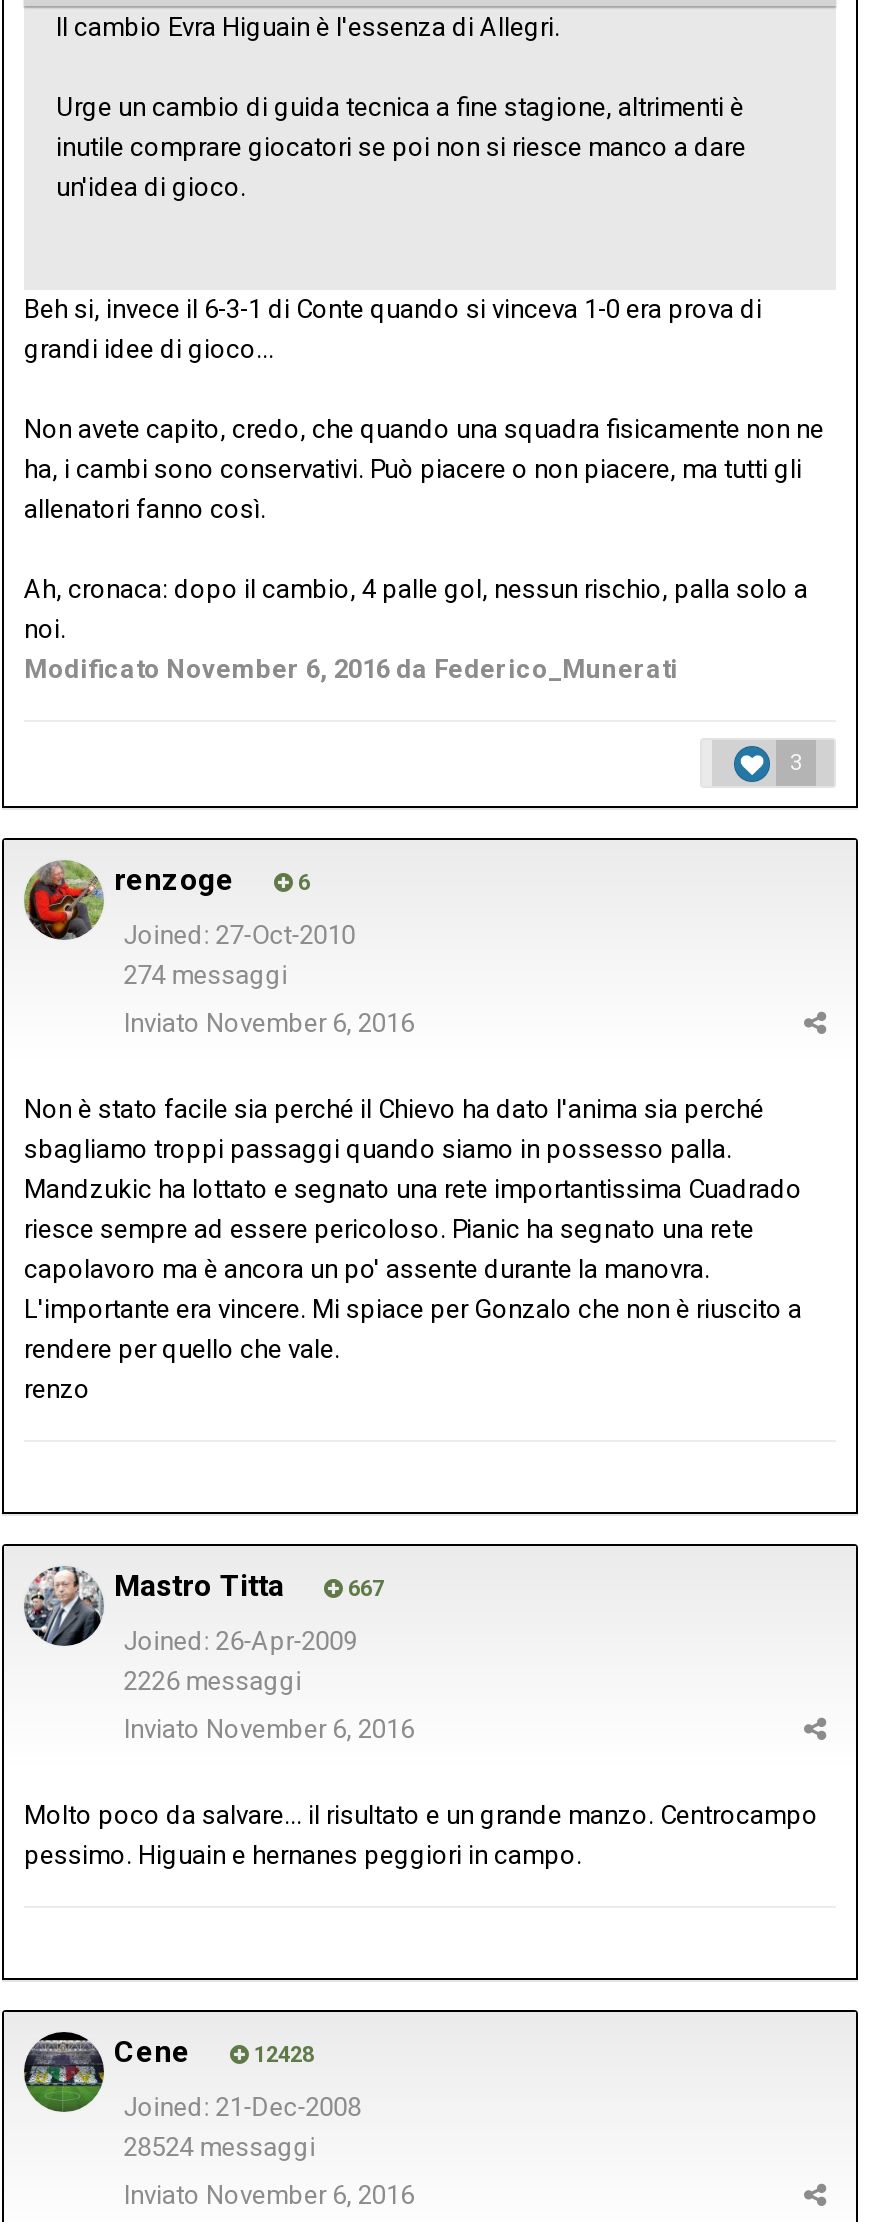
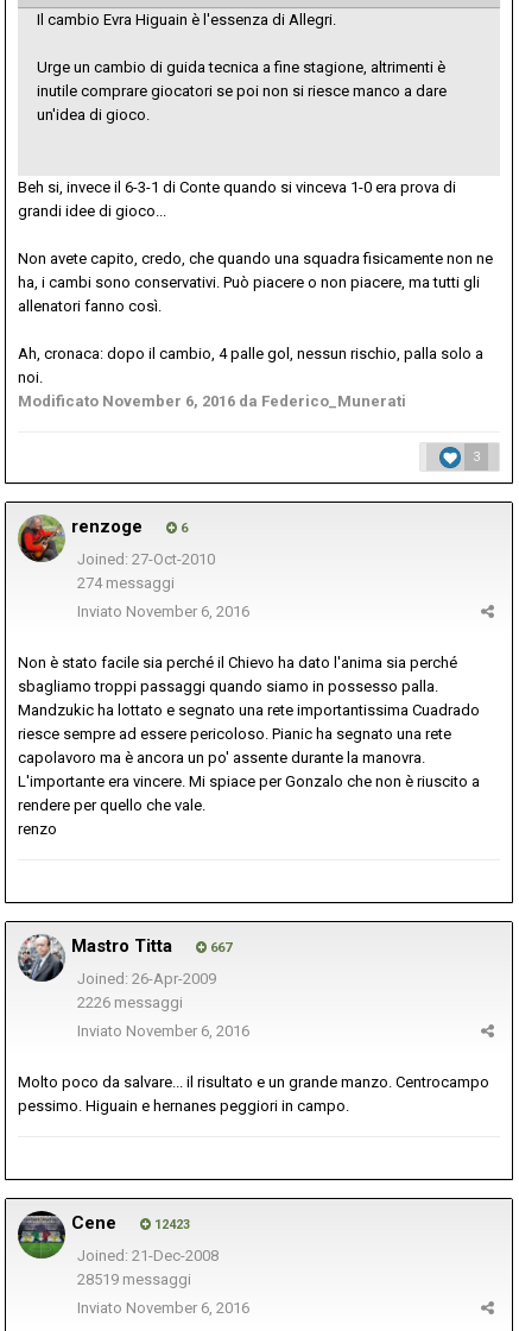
[248,2042,314,2068] 12428 -> [151,1217,190,1232] 12423
[124,2132,316,2162] 28524 messaggi -> [77,1270,191,1288] 28519 messaggi

